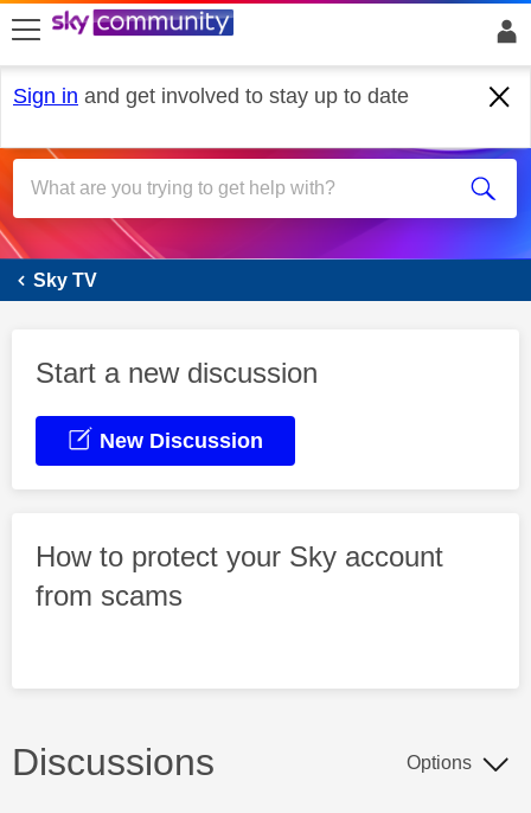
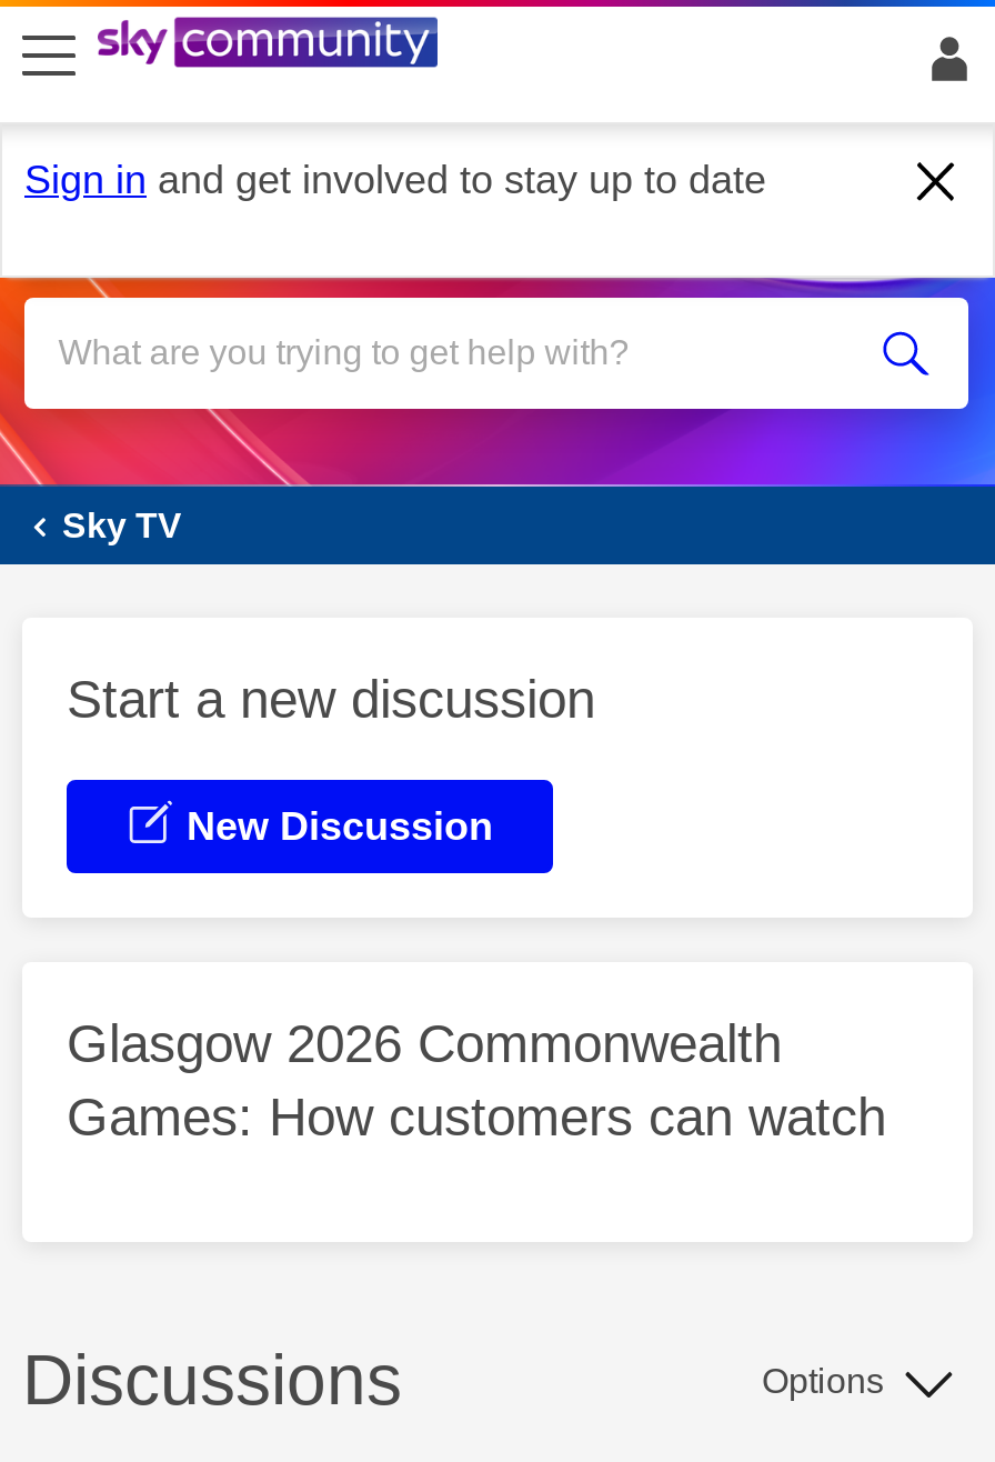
[36,540,443,612] How to protect your Sky account | from scams -> [67,1013,886,1146] Glasgow 2026 Commonwealth | Games: How customers can watch

